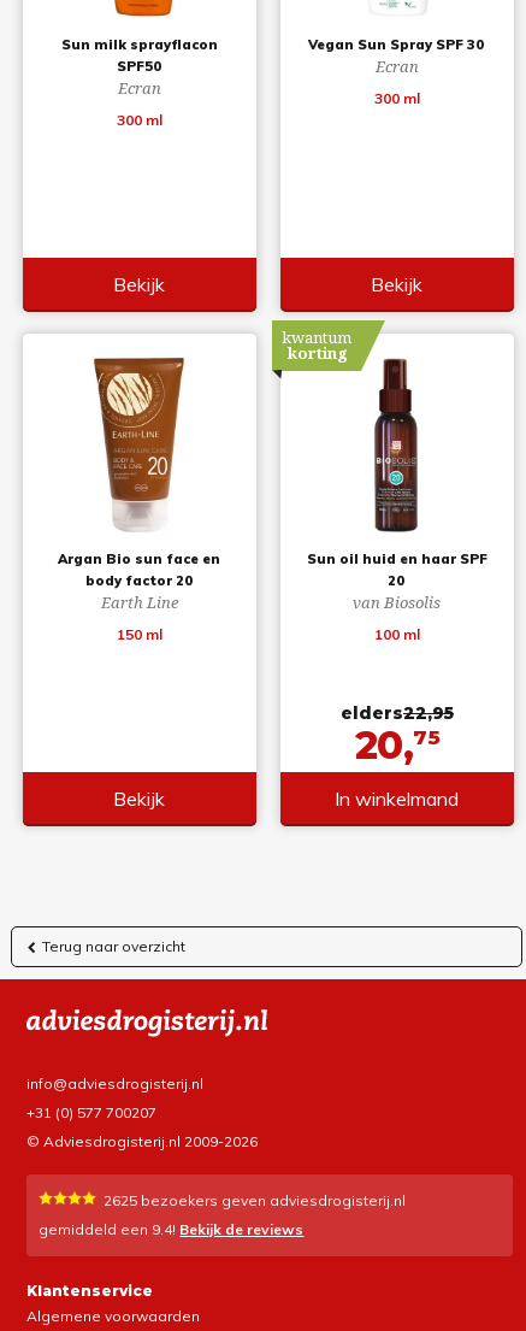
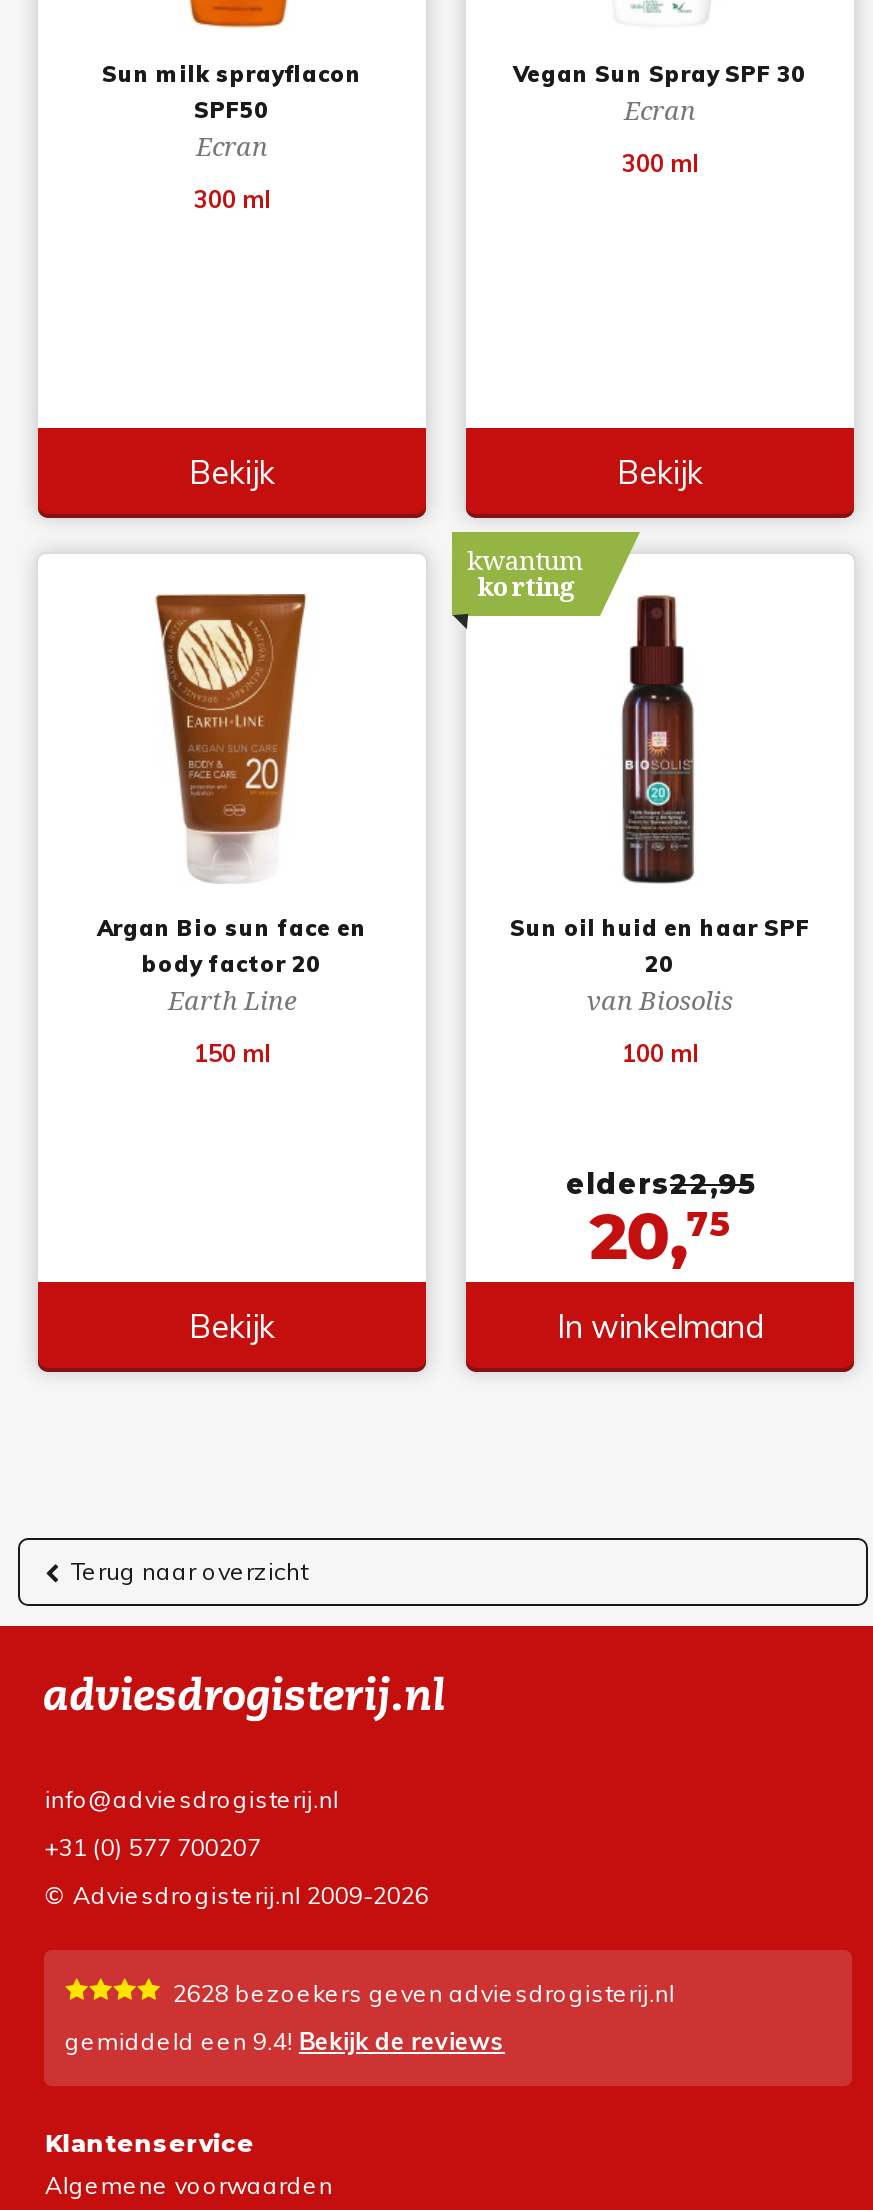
[104,1191,406,1209] 2625 bezoekers geven adviesdrogisterij.nl -> [173,1978,675,2008] 2628 bezoekers geven adviesdrogisterij.nl

